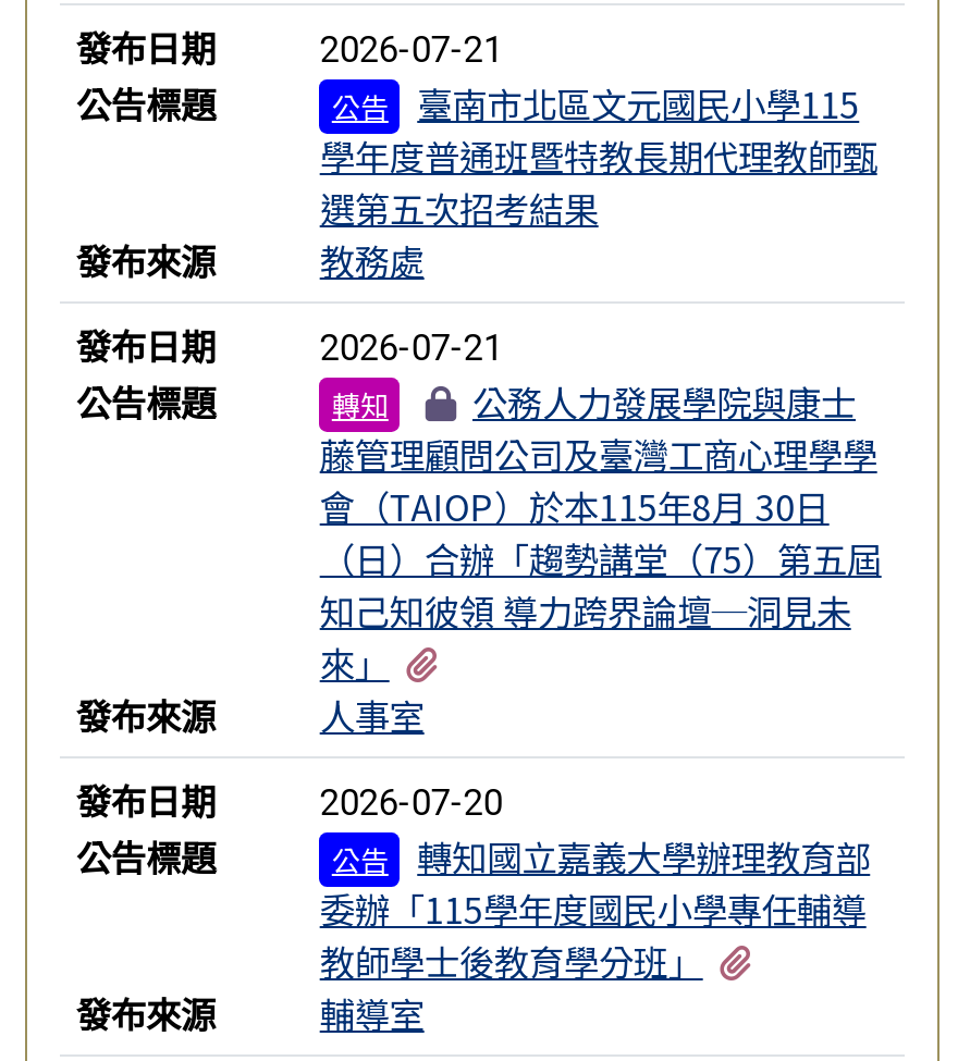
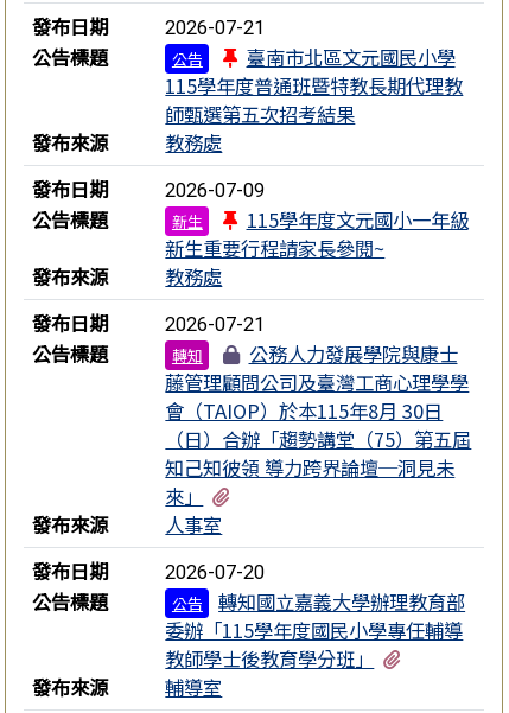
[320,77,877,234] 臺南市北區文元國民小學115 | 學年度普通班暨特教長期代理教師甄 | 選第五次招考結果 -> [33,43,468,262] 臺南市北區文元國民小學 | 115學年度普通班暨特教長期代理教 | 師甄選第五次招考結果 | 發布來源 | 教務處 | 發布日期 | 2026-07-09 | 公告標題 | 新生 | 115學年度文元國小一年級 | 新生重要行程請家長參閱~

